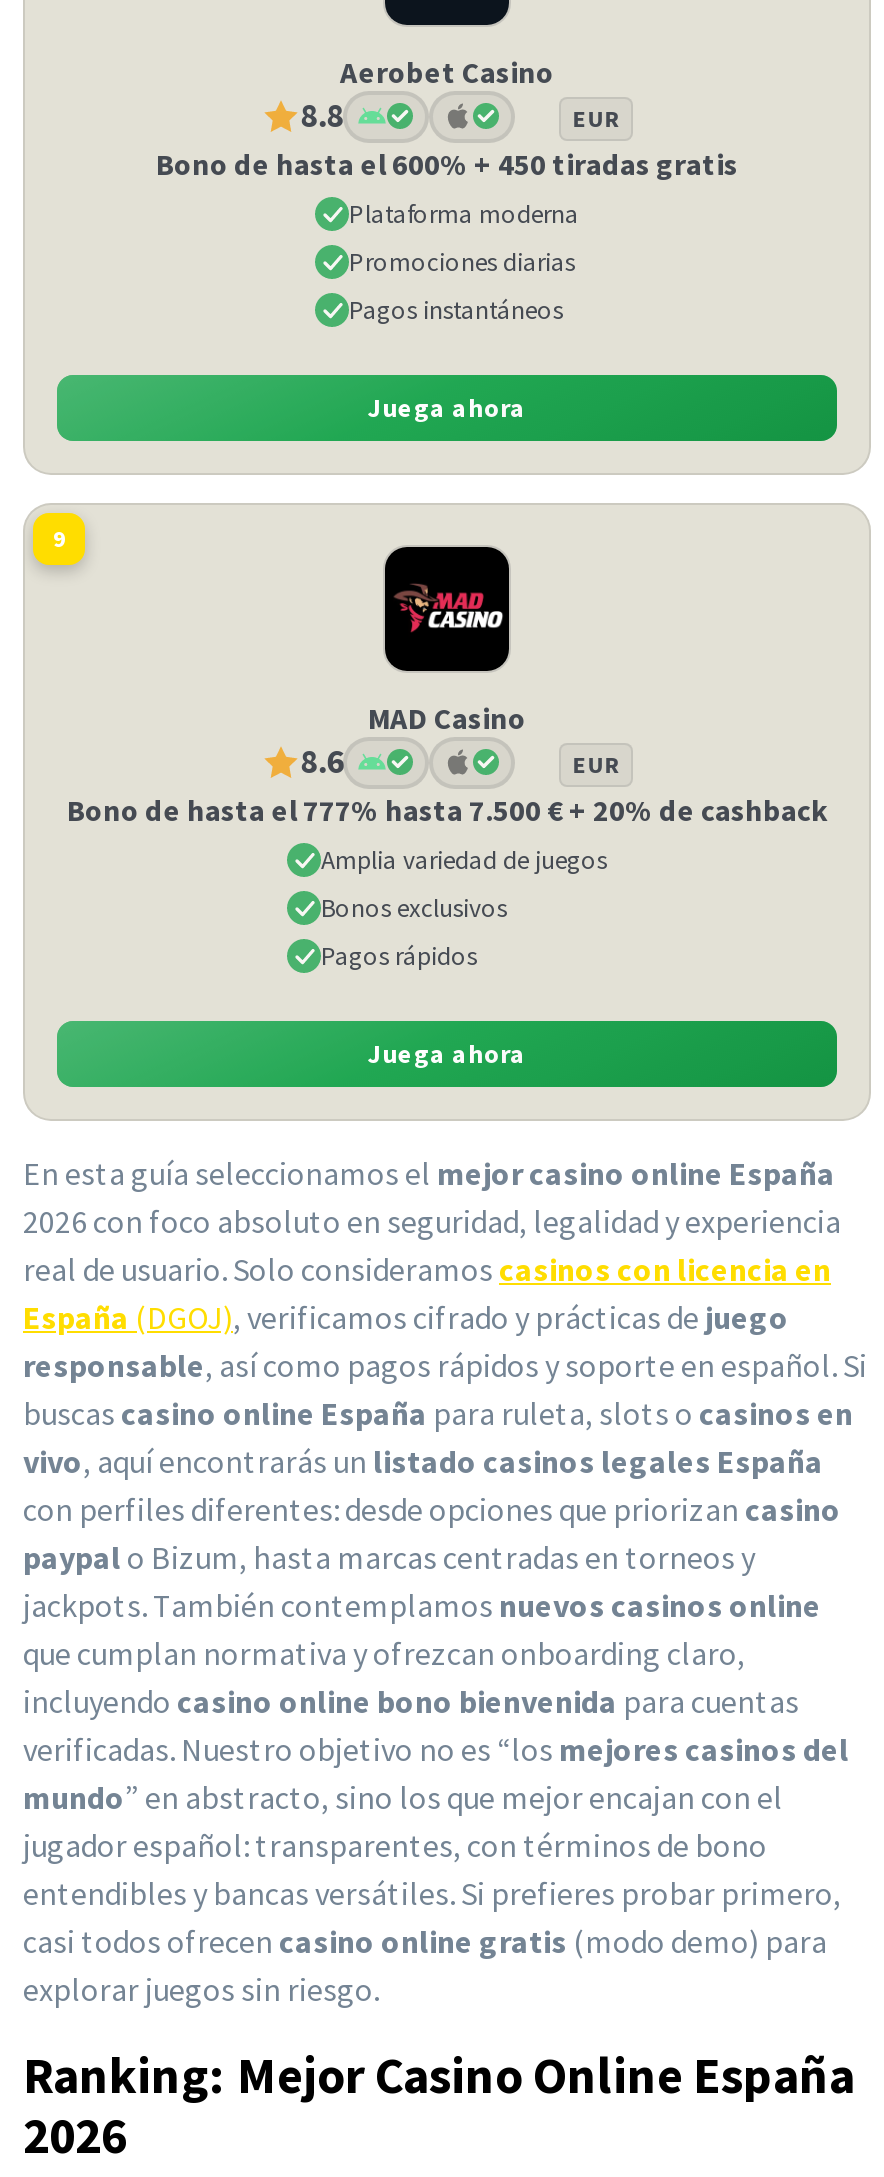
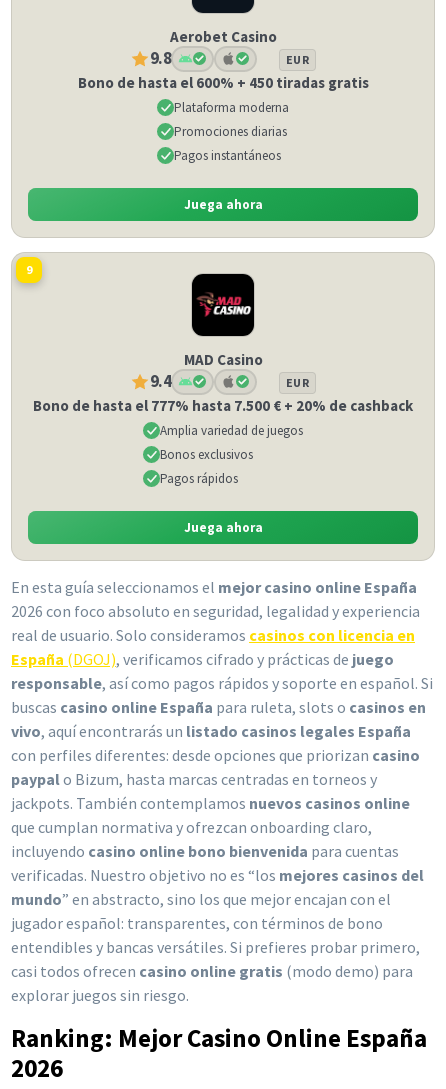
[301,94,344,138] 8.8 -> [150,47,171,69] 9.8
[301,740,344,784] 8.6 -> [150,370,171,392] 9.4

